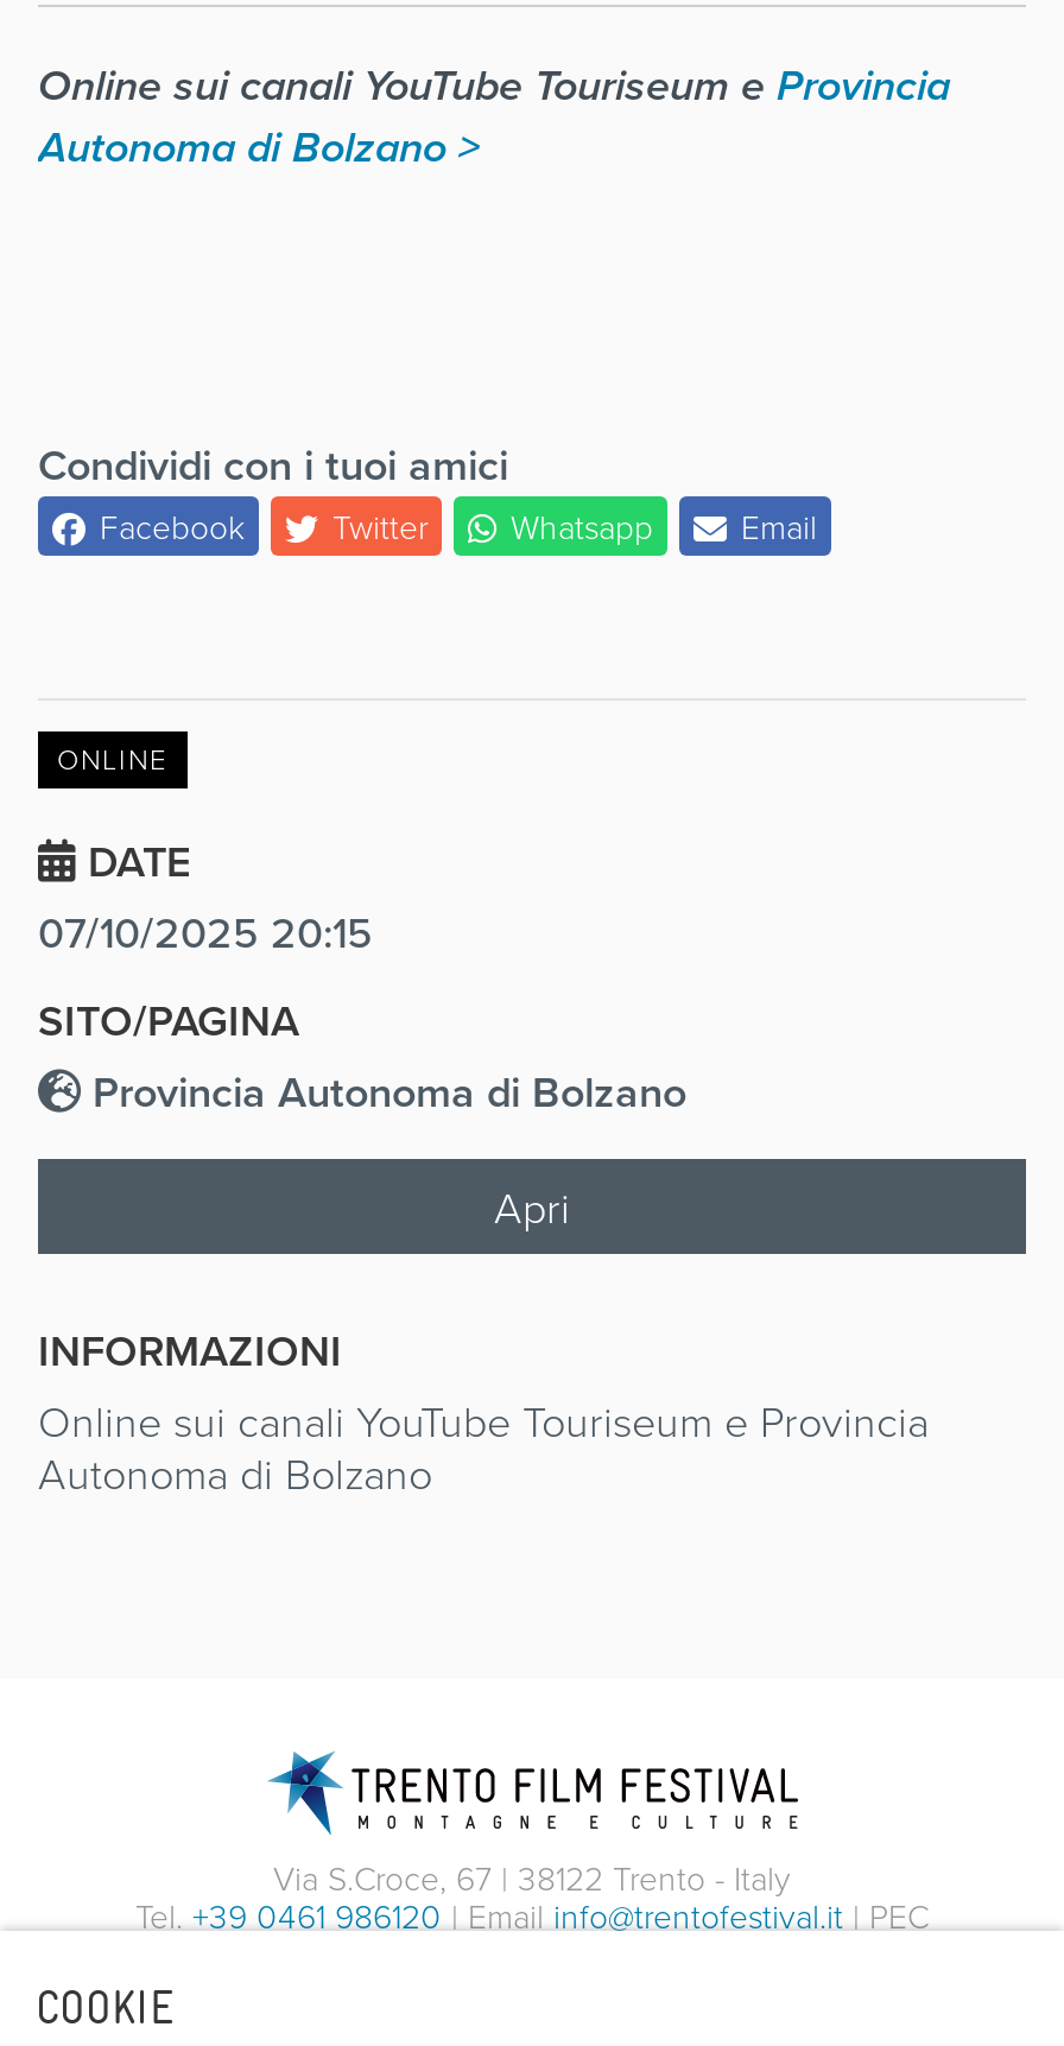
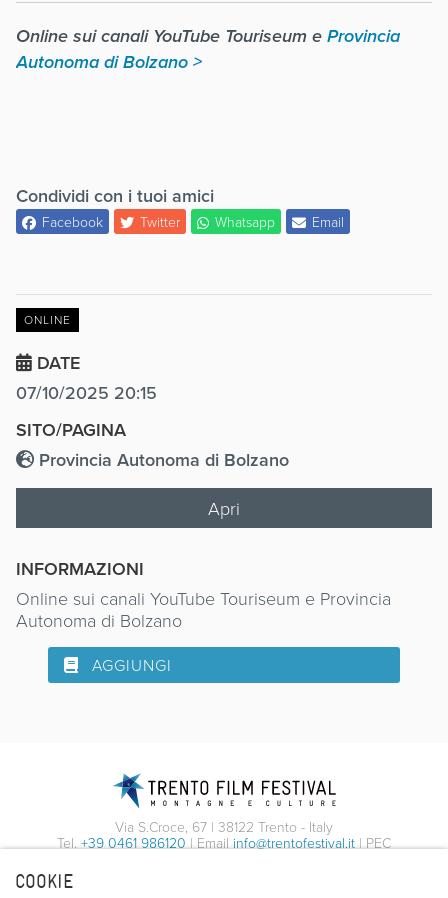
none -> [87,654,172,676] AGGIUNGI

